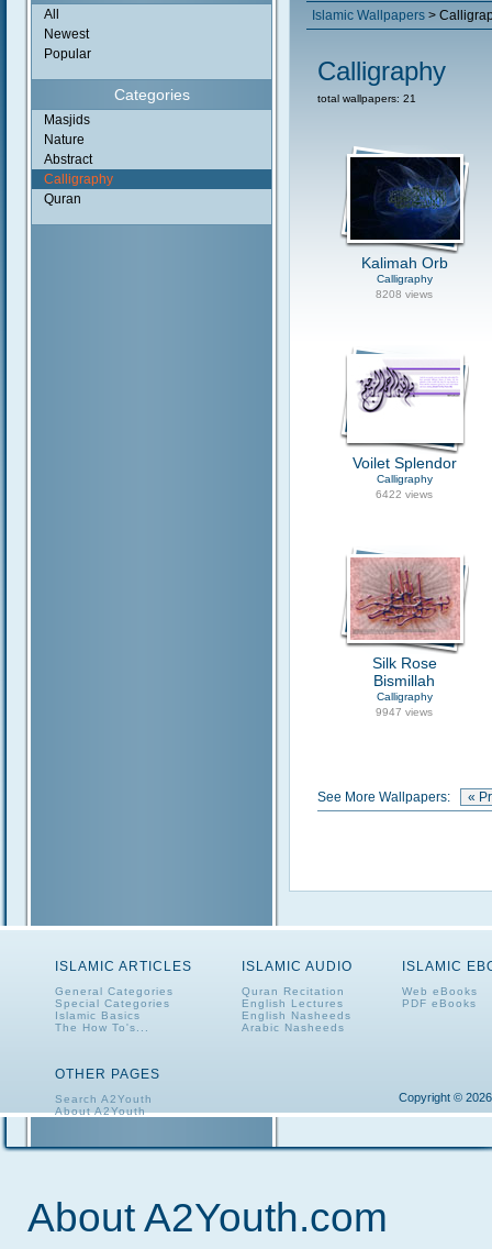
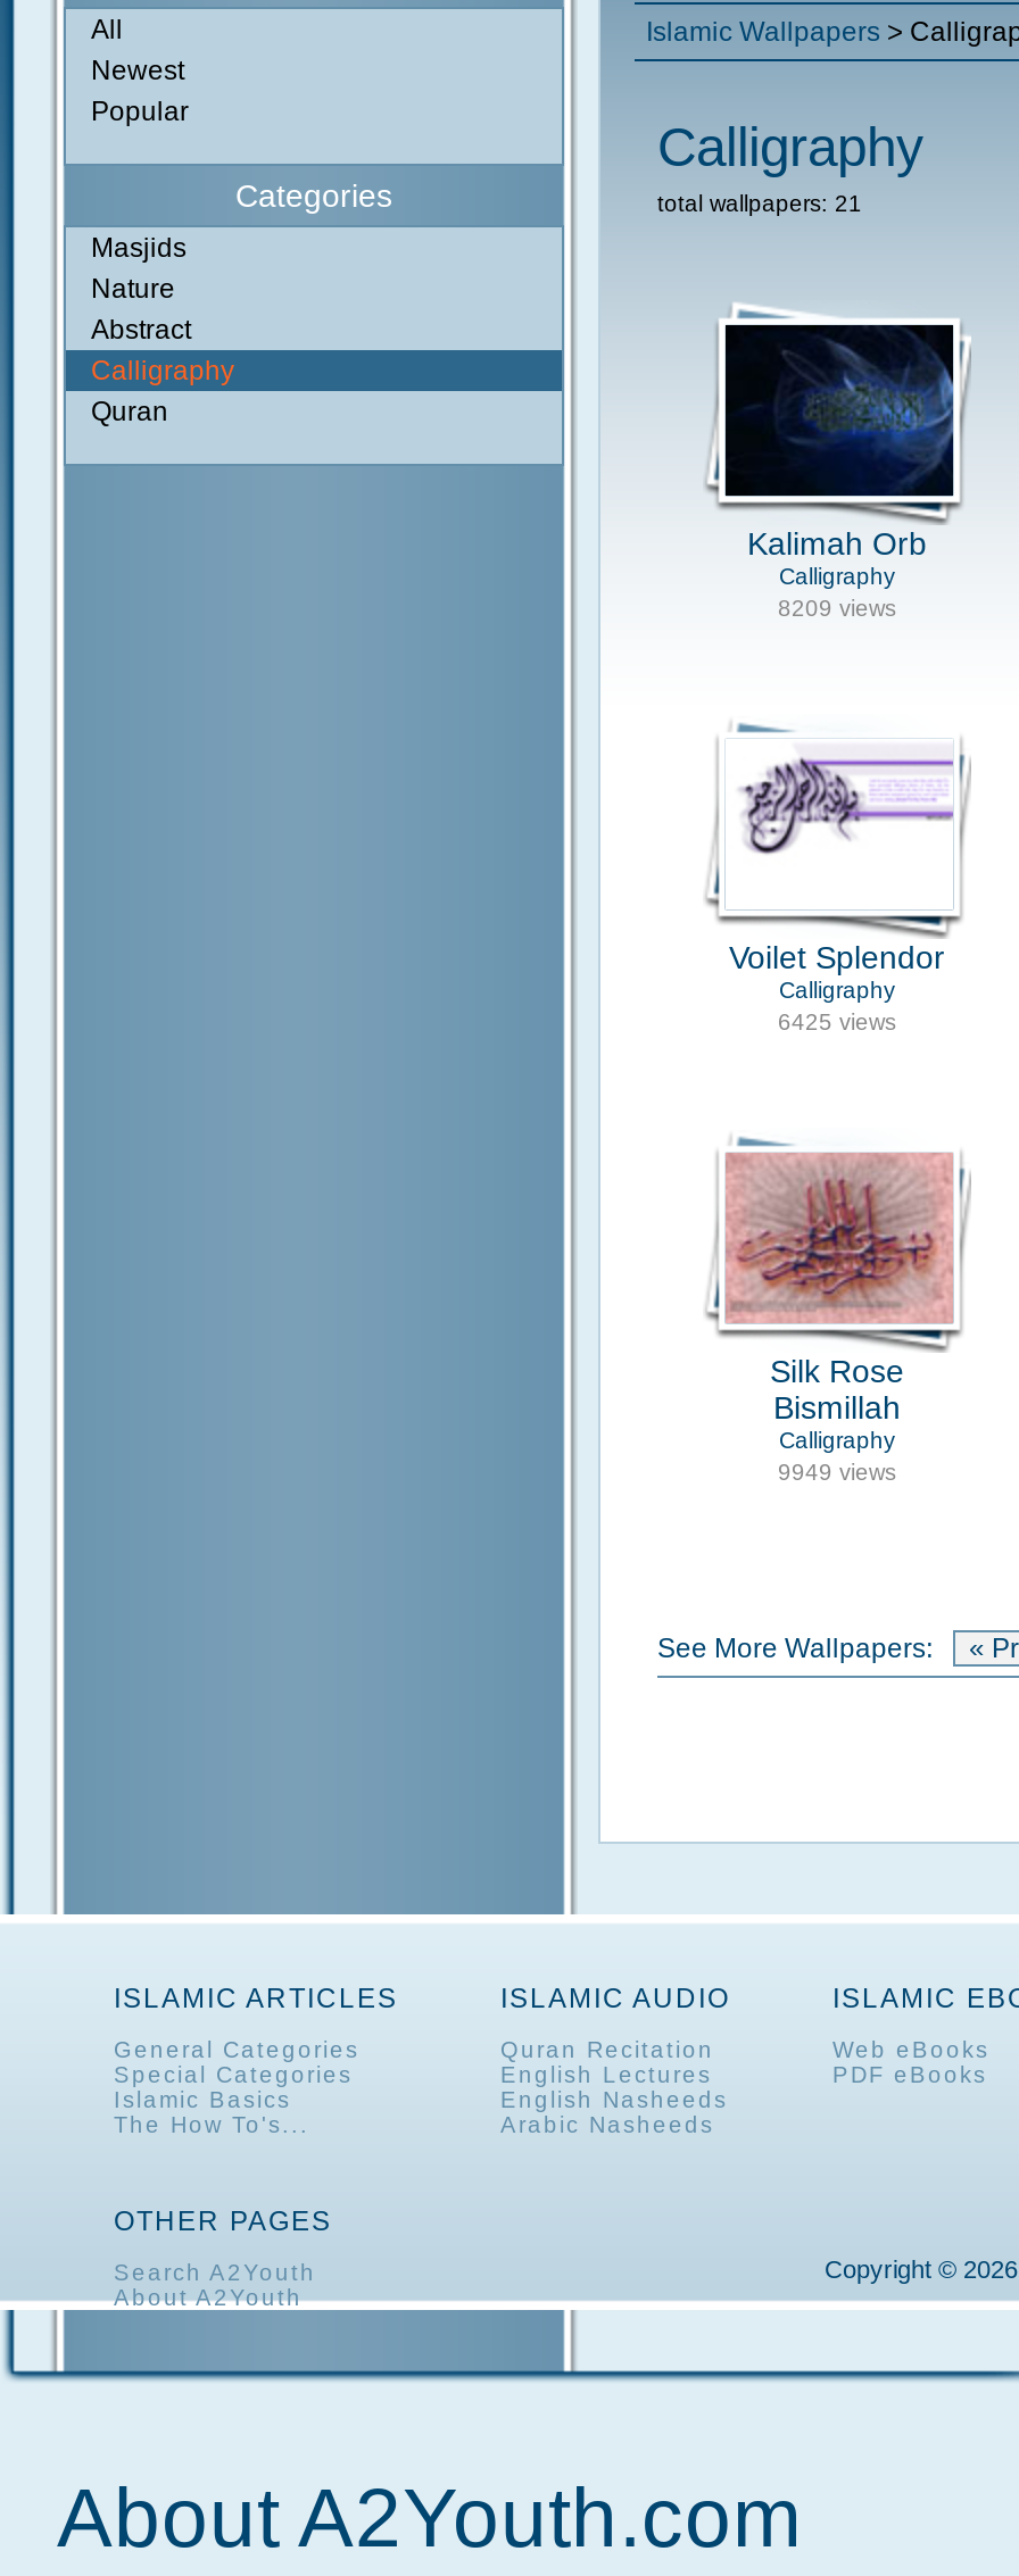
[376,288,433,300] 8208 views -> [778,596,896,621] 8209 views
[376,488,433,500] 6422 views -> [778,1009,896,1034] 6425 views
[376,706,433,718] 9947 views -> [778,1460,896,1485] 9949 views

